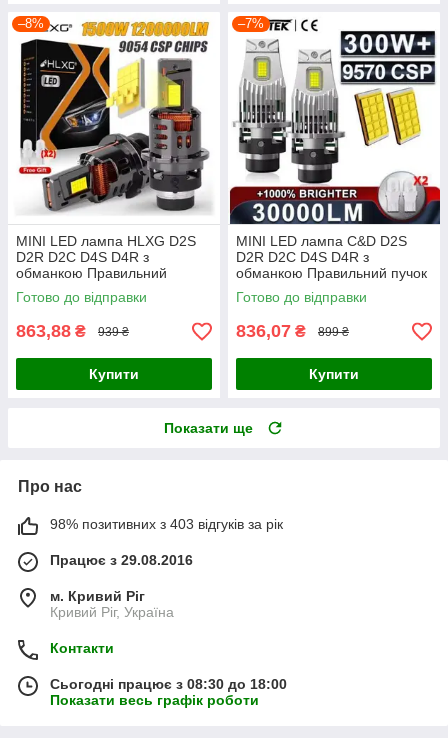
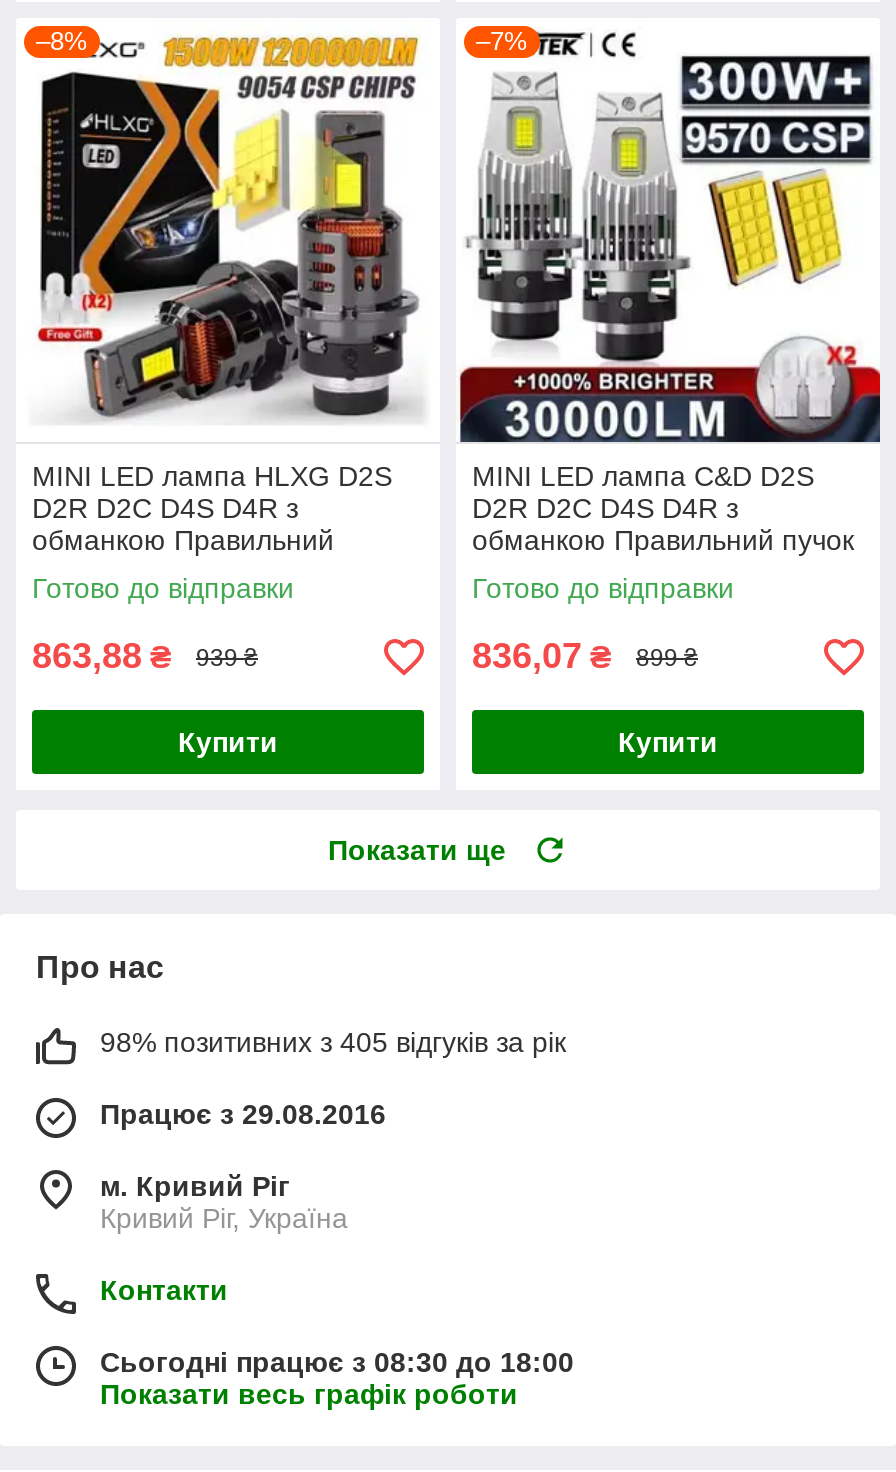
[50,516,283,532] 98% позитивних з 403 відгуків за рік -> [100,1027,566,1059] 98% позитивних з 405 відгуків за рік

